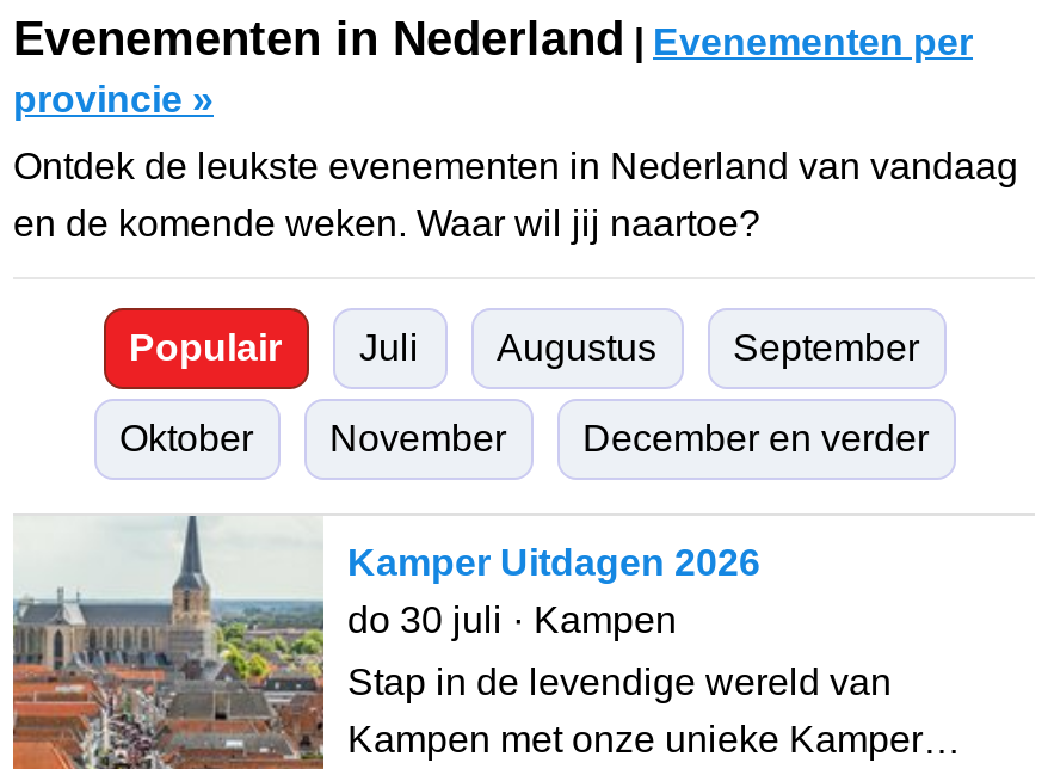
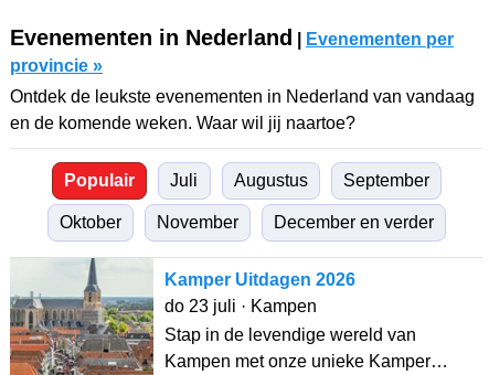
[347,600,677,641] do 30 juli · Kampen -> [164,297,317,316] do 23 juli · Kampen

